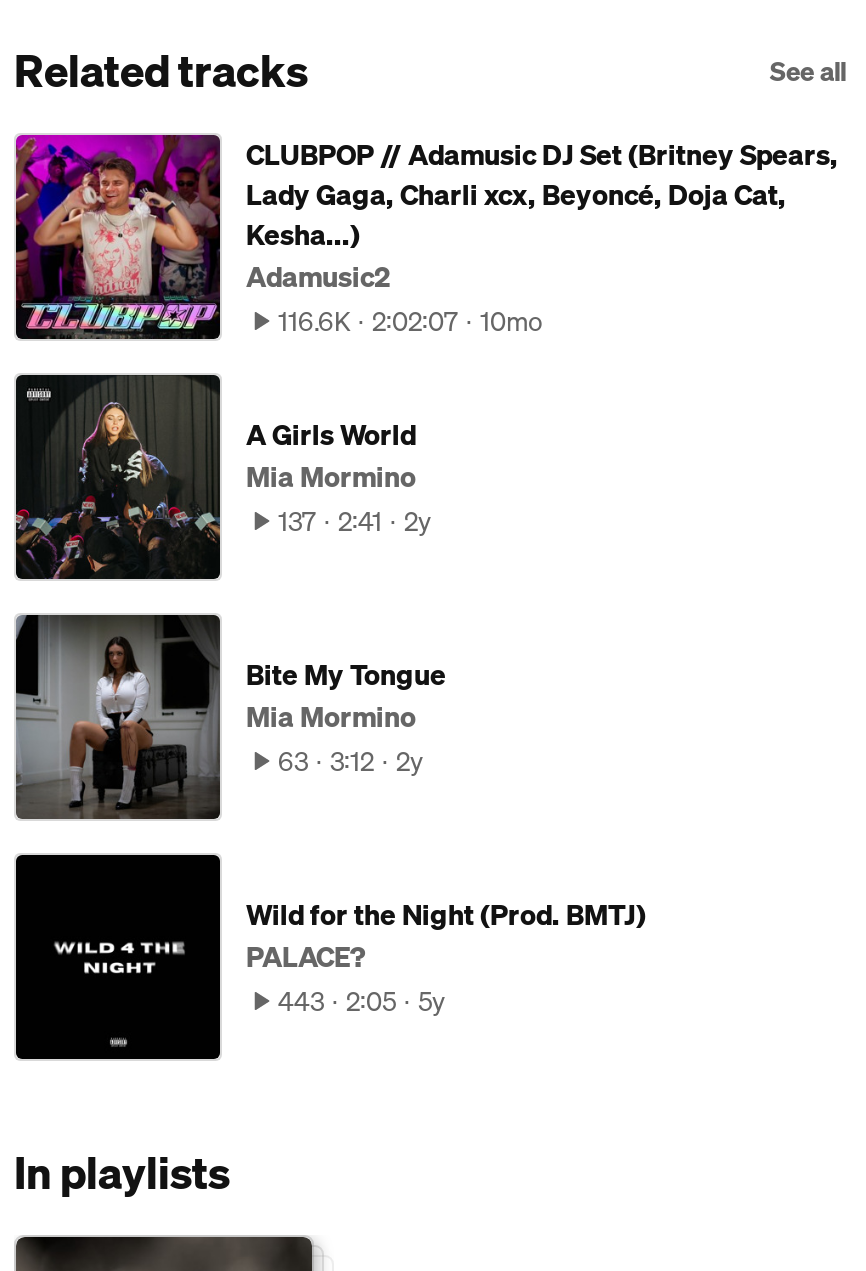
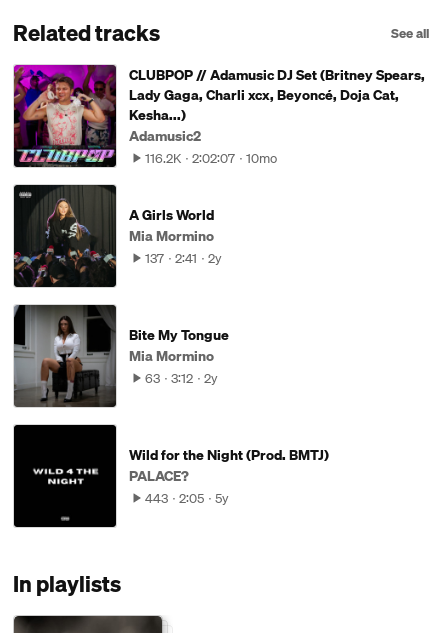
[278,301,542,341] 116.6K 2:02:07 10mo -> [145,148,277,168] 116.2K 2:02:07 10mo

